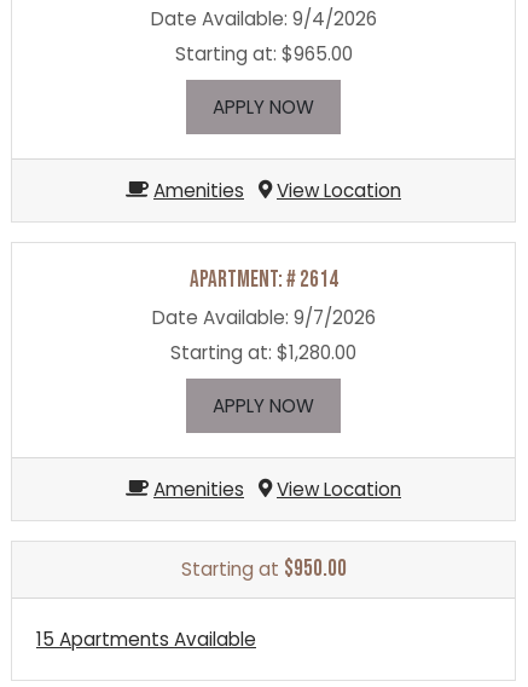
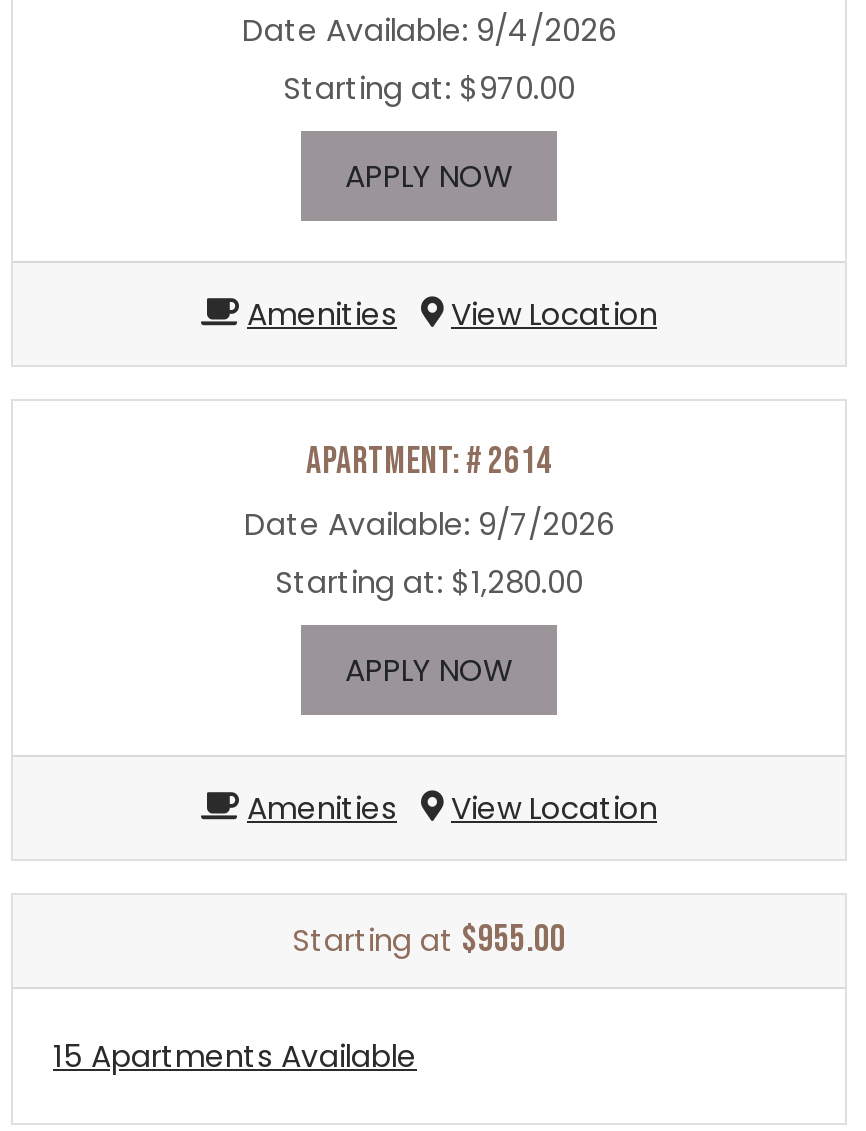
[175,41,352,67] Starting at: $965.00 -> [283,67,575,109] Starting at: $970.00
[181,555,346,583] Starting at $950.00 -> [292,917,566,963] Starting at $955.00

